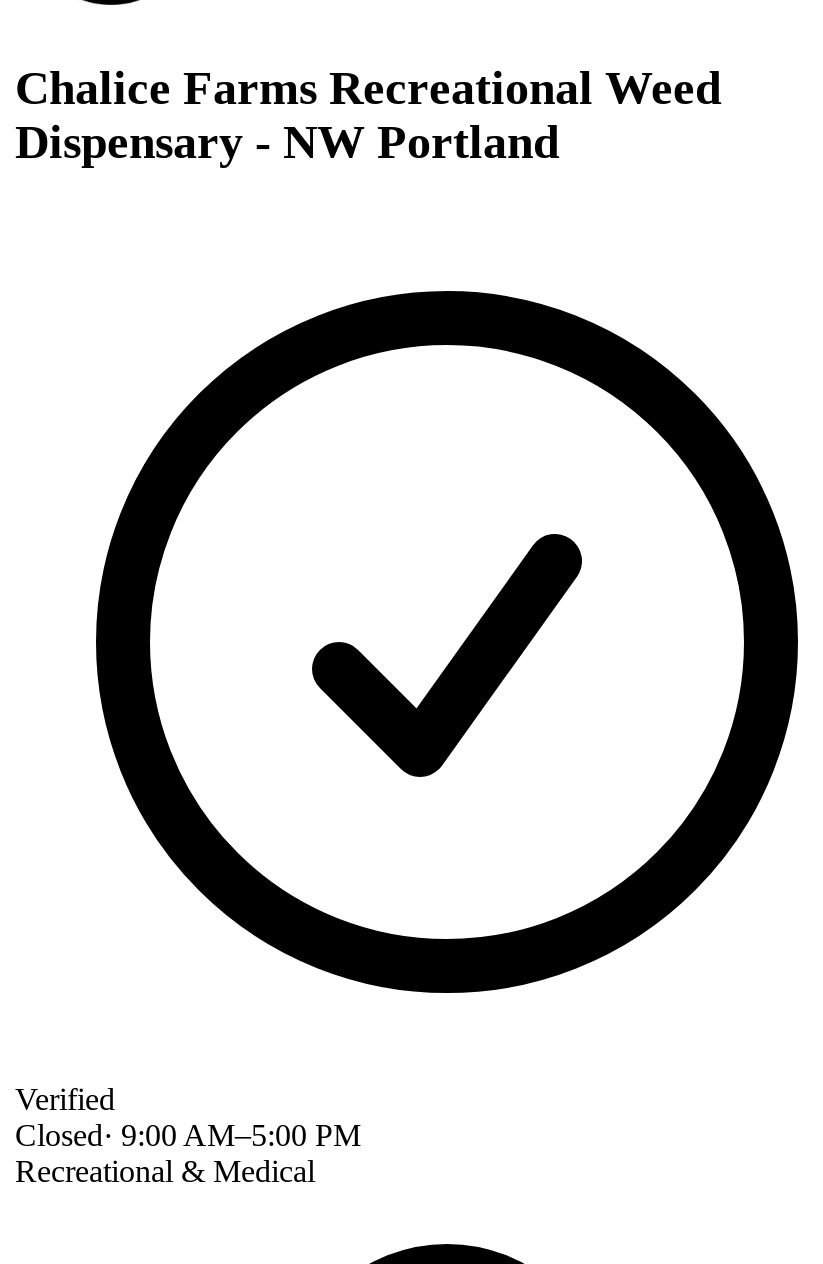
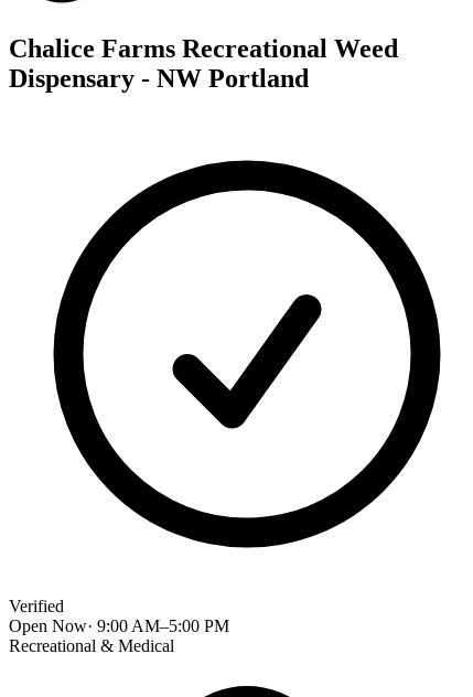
[15,1118,361,1152] Closed · 9:00 AM–5:00 PM -> [9,616,229,635] Open Now · 9:00 AM–5:00 PM

